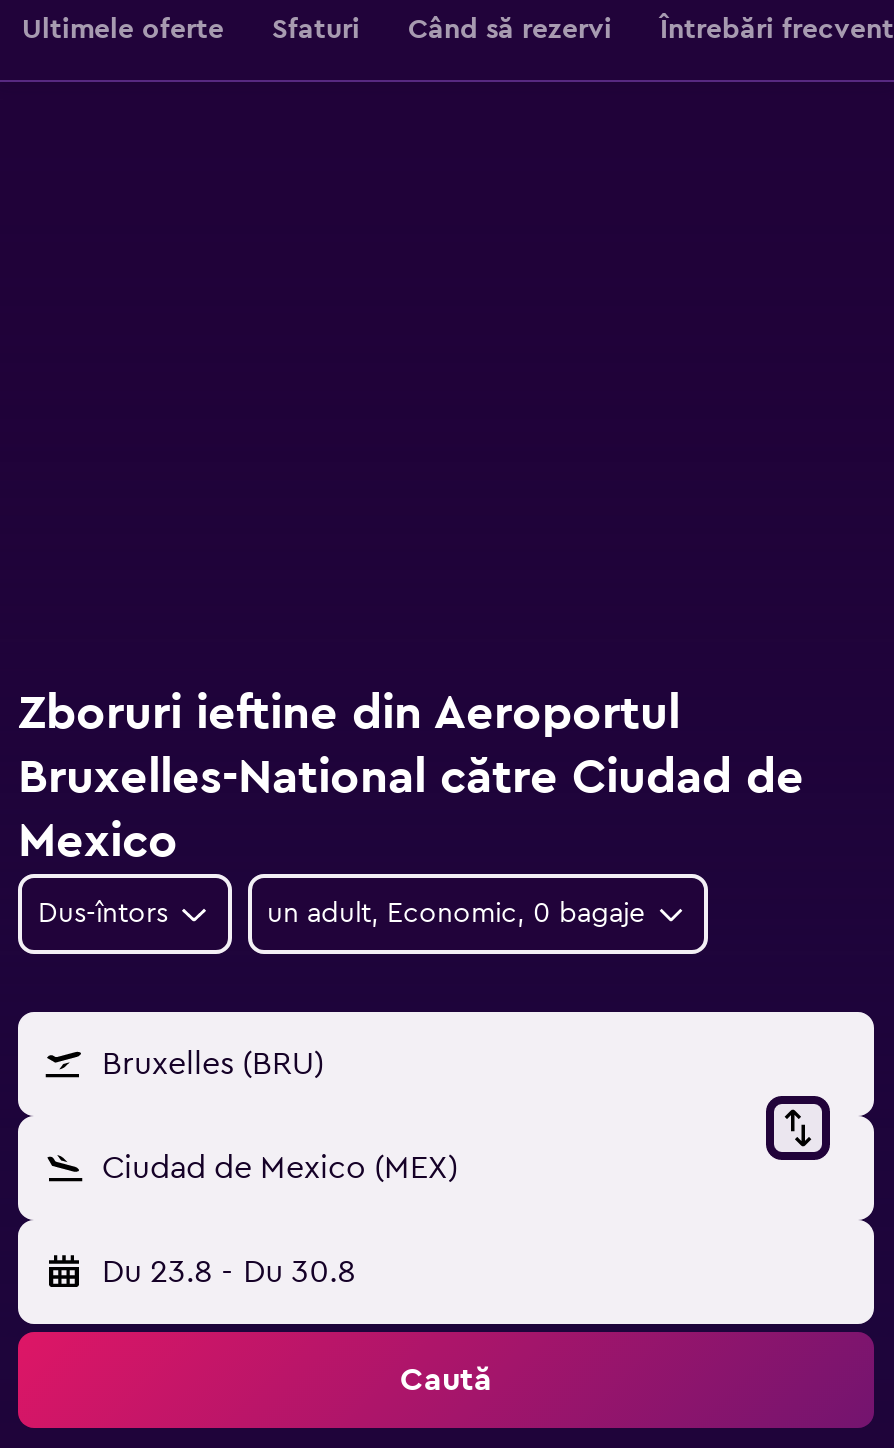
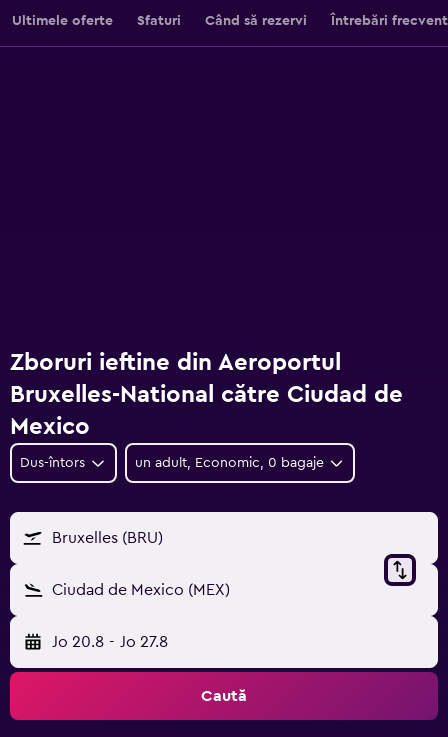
[102,1256,355,1288] Du 23.8 - Du 30.8 -> [52,634,168,650] Jo 20.8 - Jo 27.8

